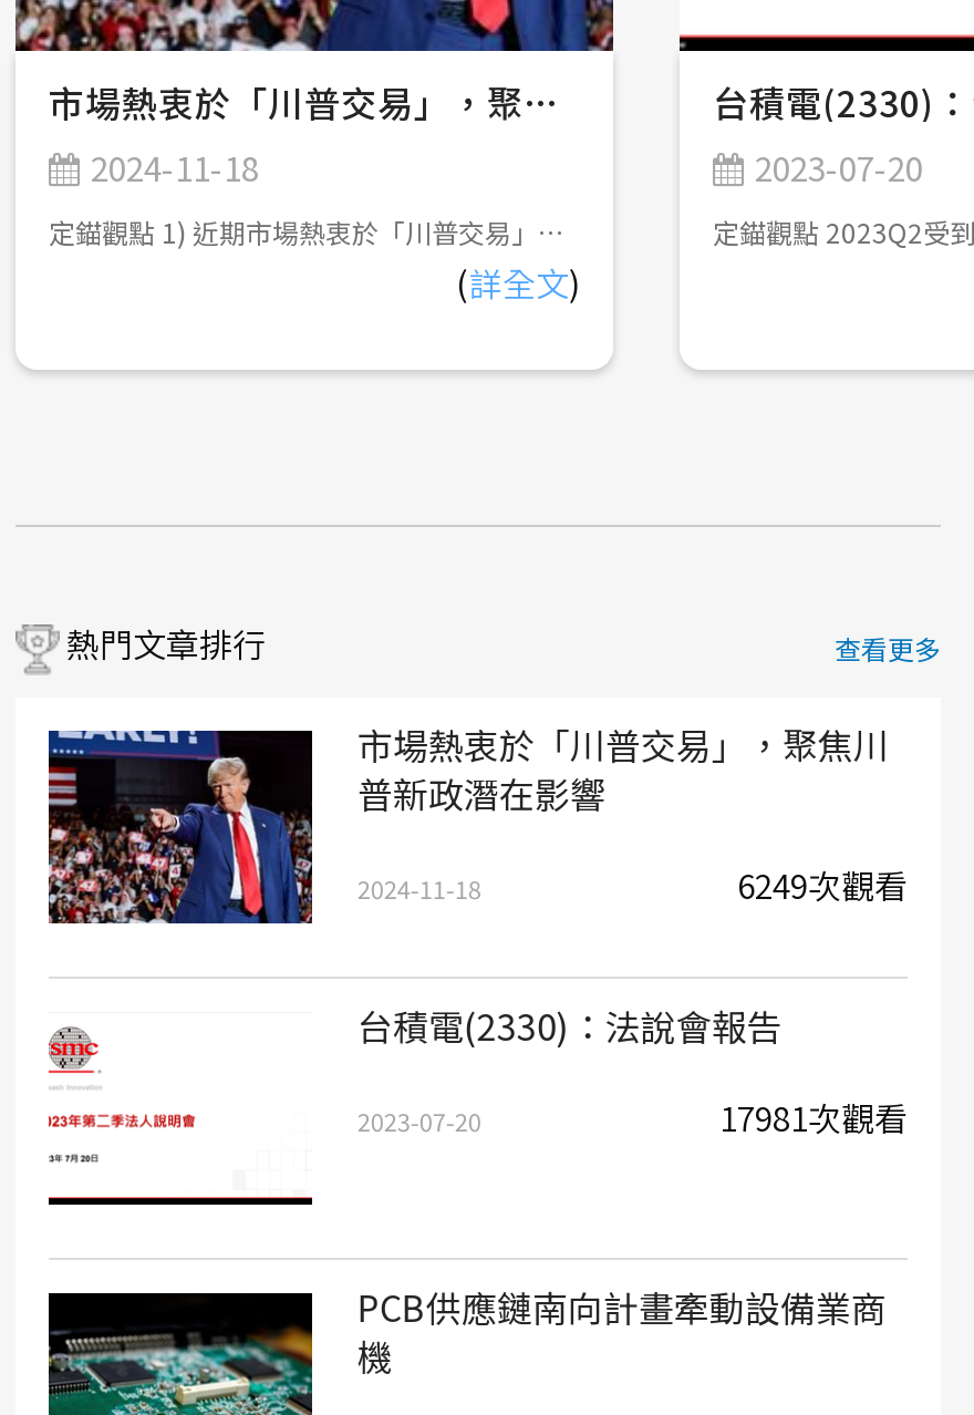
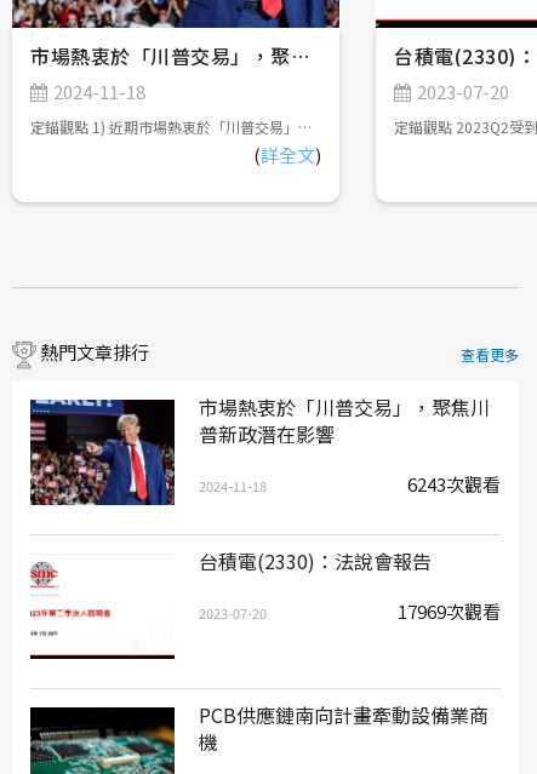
[737,862,908,908] 6249次觀看 -> [407,471,501,497] 6243次觀看
[719,1094,908,1141] 17981次觀看 -> [398,599,501,624] 17969次觀看

